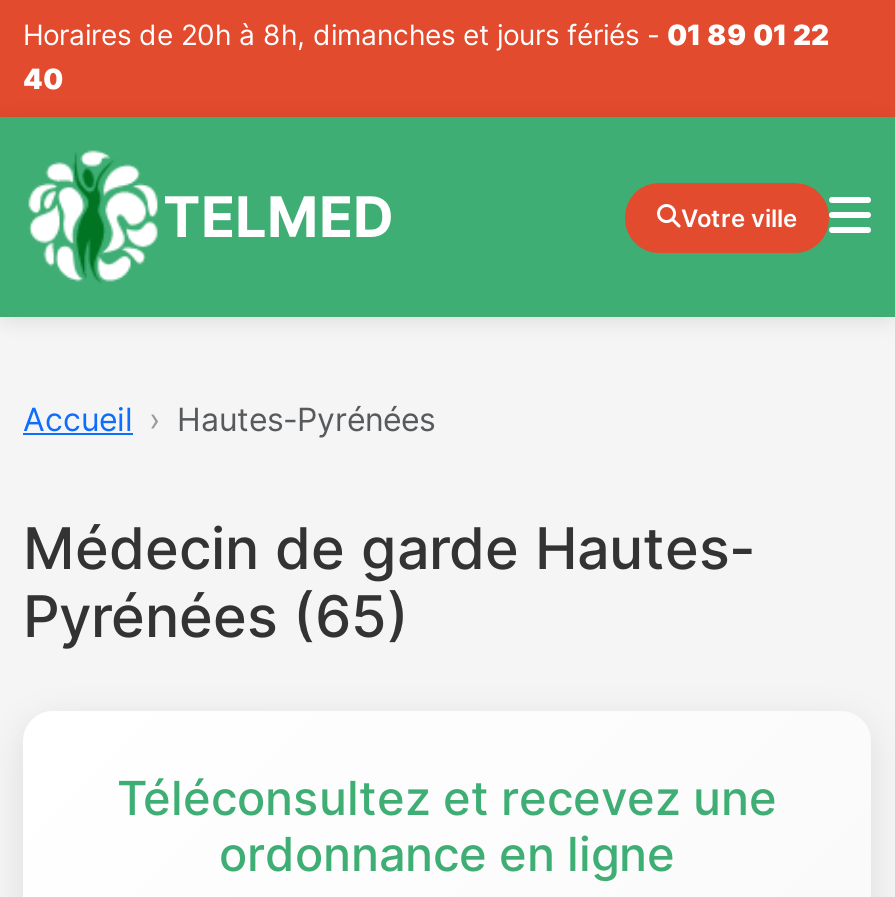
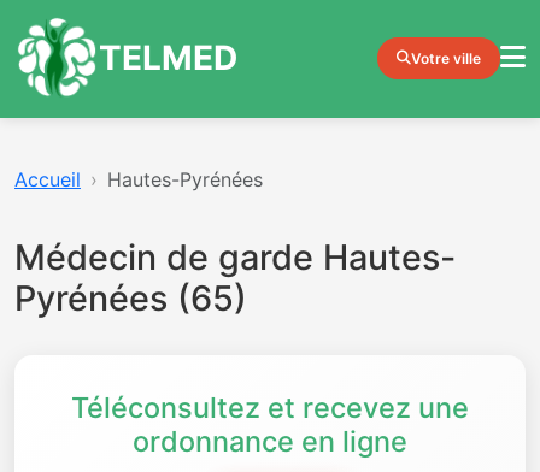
[23,17,829,95] Horaires de 20h à 8h, dimanches et jours fériés - 01 89 01 22 | 40 -> none

